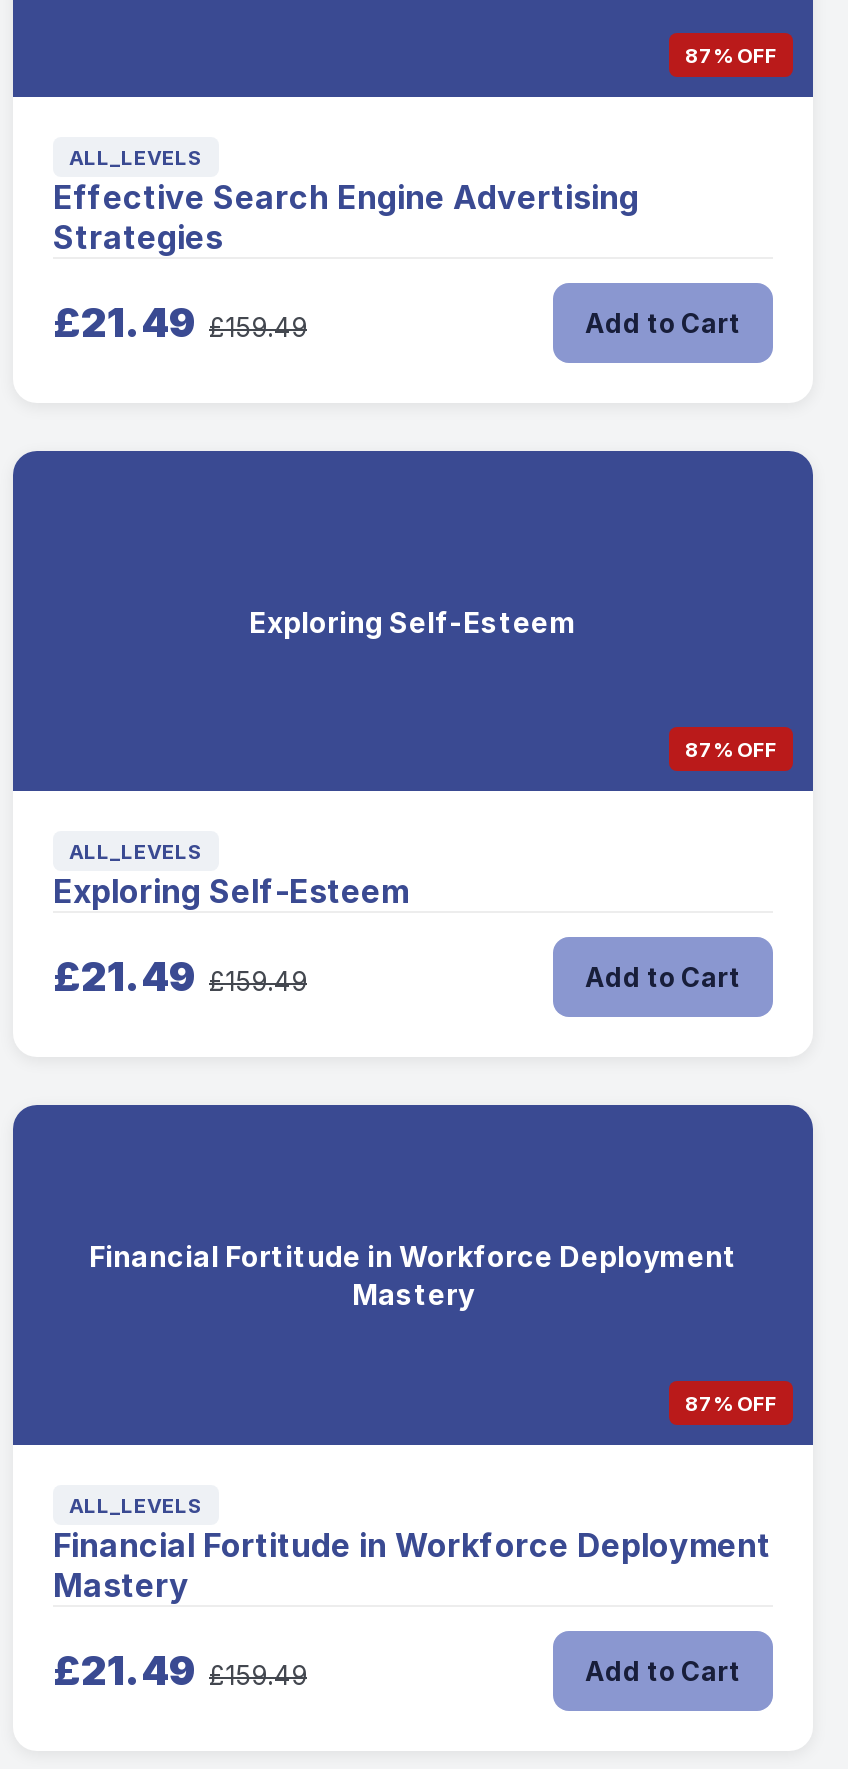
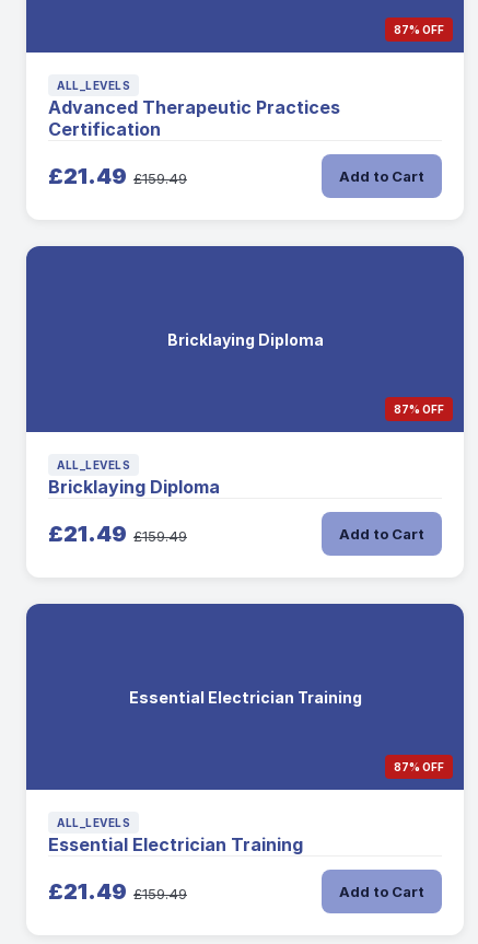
[53,177,639,257] Effective Search Engine Advertising | Strategies -> [48,96,340,140] Advanced Therapeutic Practices | Certification
[249,604,577,638] Exploring Self-Esteem -> [167,330,323,348] Bricklaying Diploma
[53,871,409,911] Exploring Self-Esteem -> [48,476,220,498] Bricklaying Diploma
[89,1239,737,1311] Financial Fortitude in Workforce Deployment | Mastery -> [129,687,362,706] Essential Electrician Training
[53,1525,771,1605] Financial Fortitude in Workforce Deployment | Mastery -> [48,834,303,855] Essential Electrician Training

